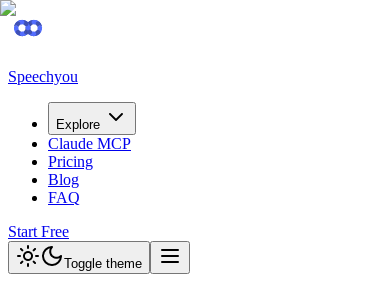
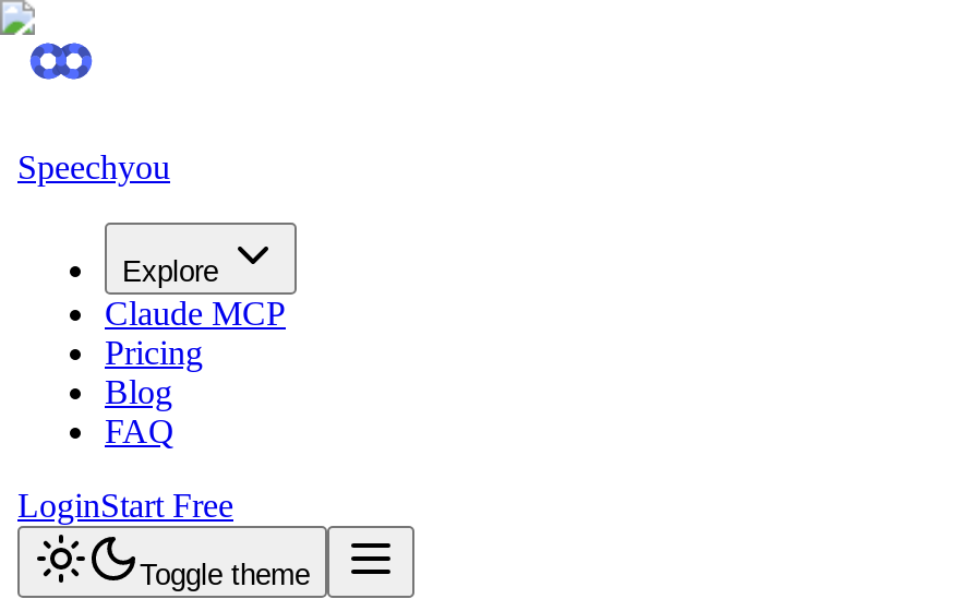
[8,223,69,240] Start Free -> [17,487,233,524] LoginStart Free

